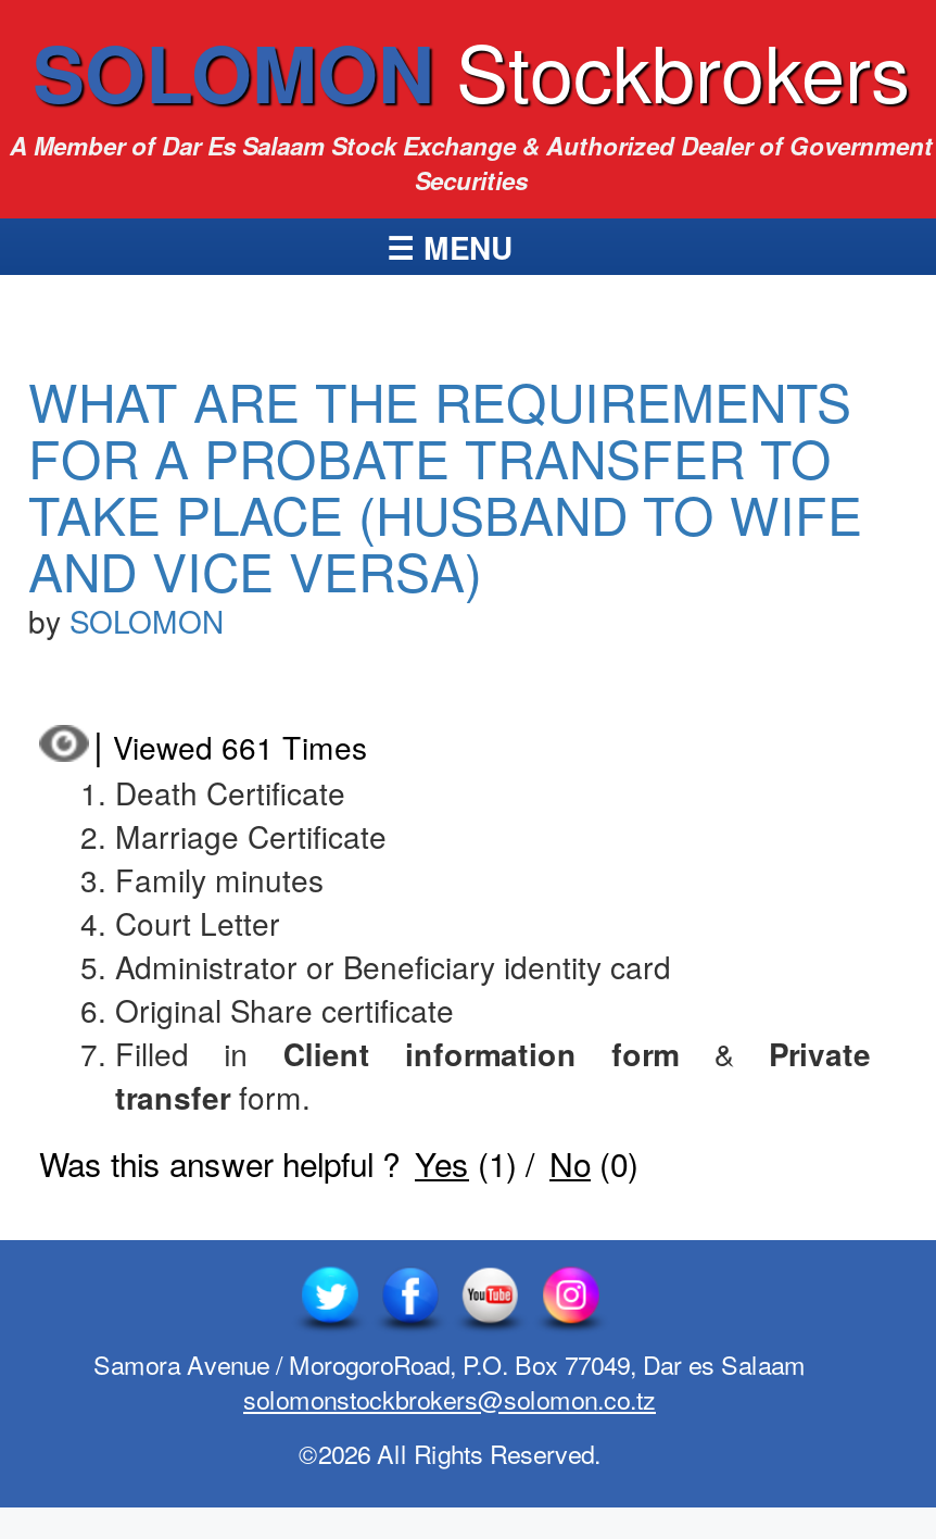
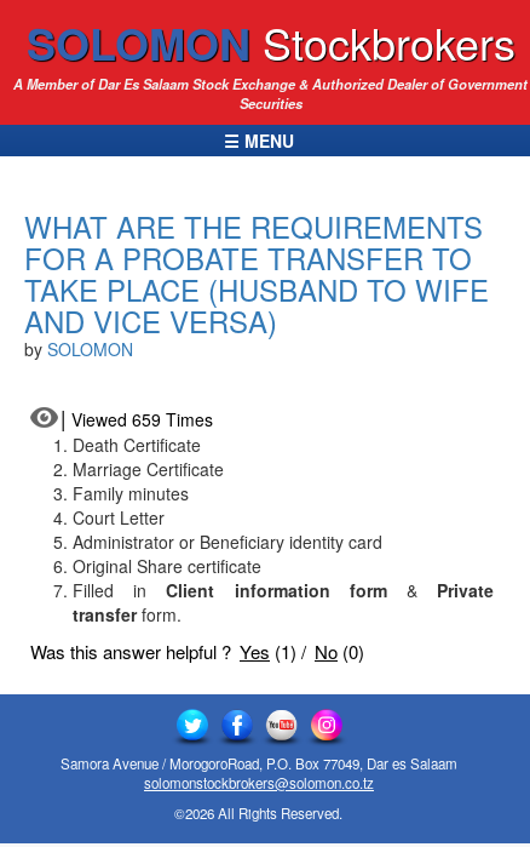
[113,725,367,768] Viewed 661 Times -> [71,407,213,431] Viewed 659 Times

